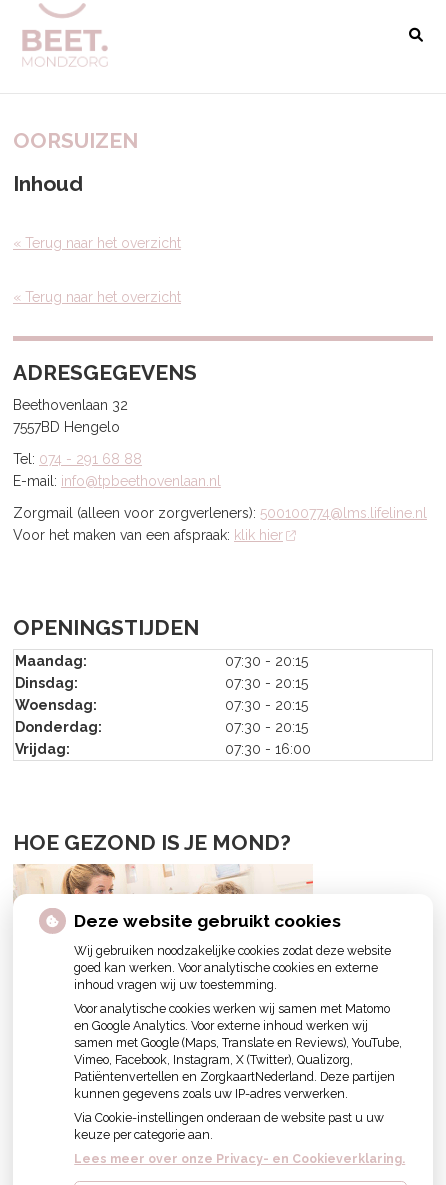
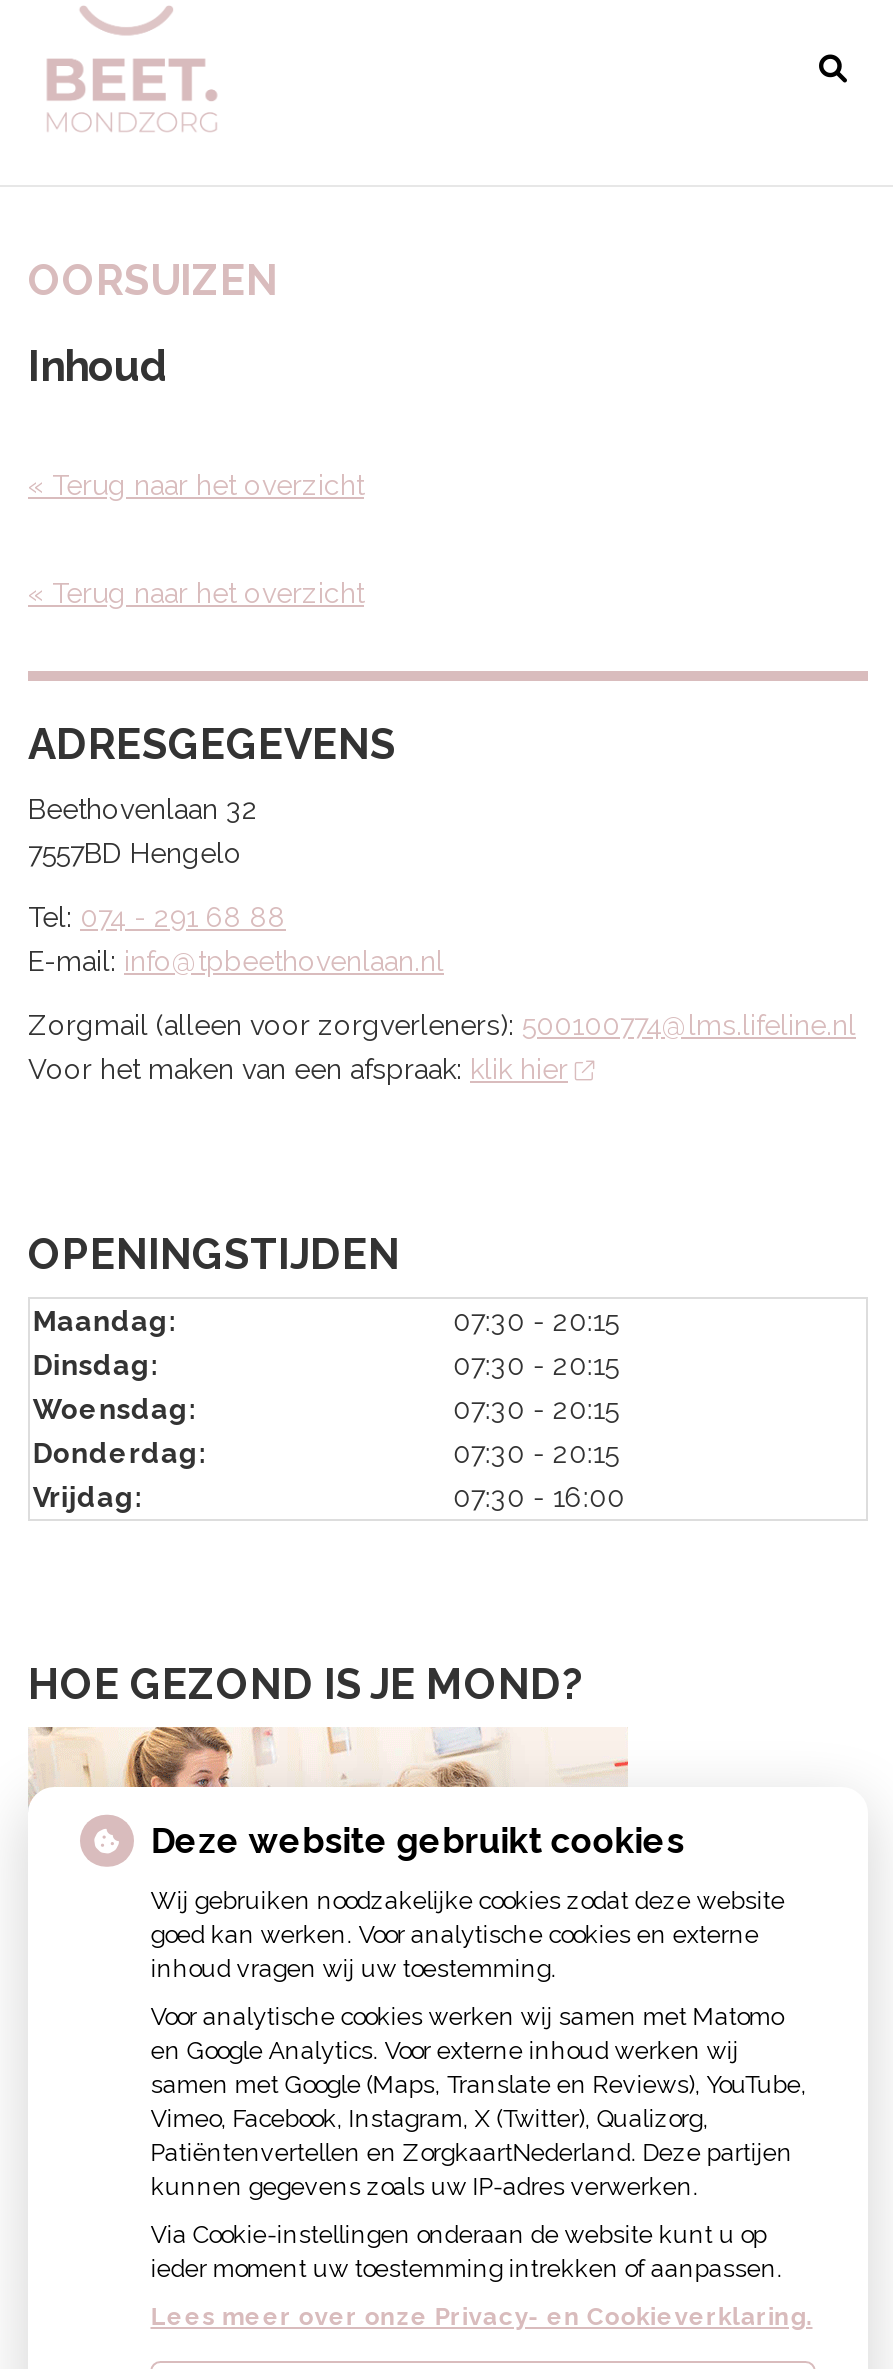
[74,1109,384,1141] Via Cookie-instellingen onderaan de website past u uw | keuze per categorie aan. -> [150,2218,782,2282] Via Cookie-instellingen onderaan de website kunt u op | ieder moment uw toestemming intrekken of aanpassen.

